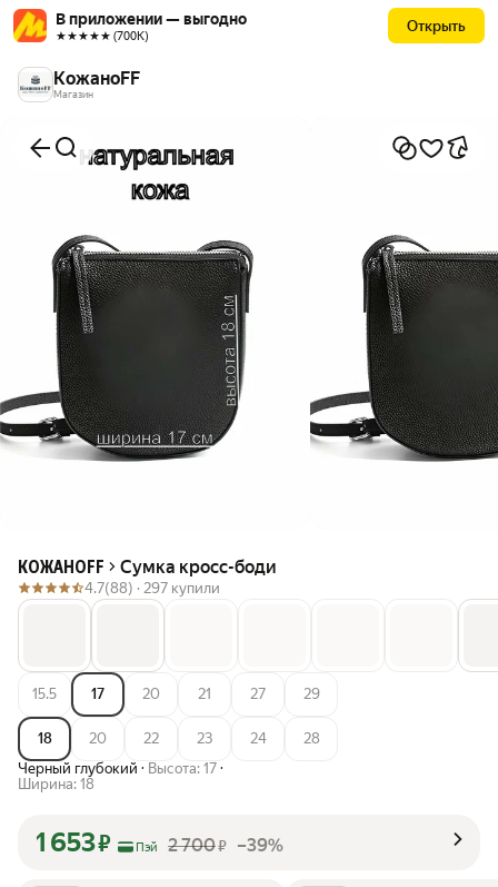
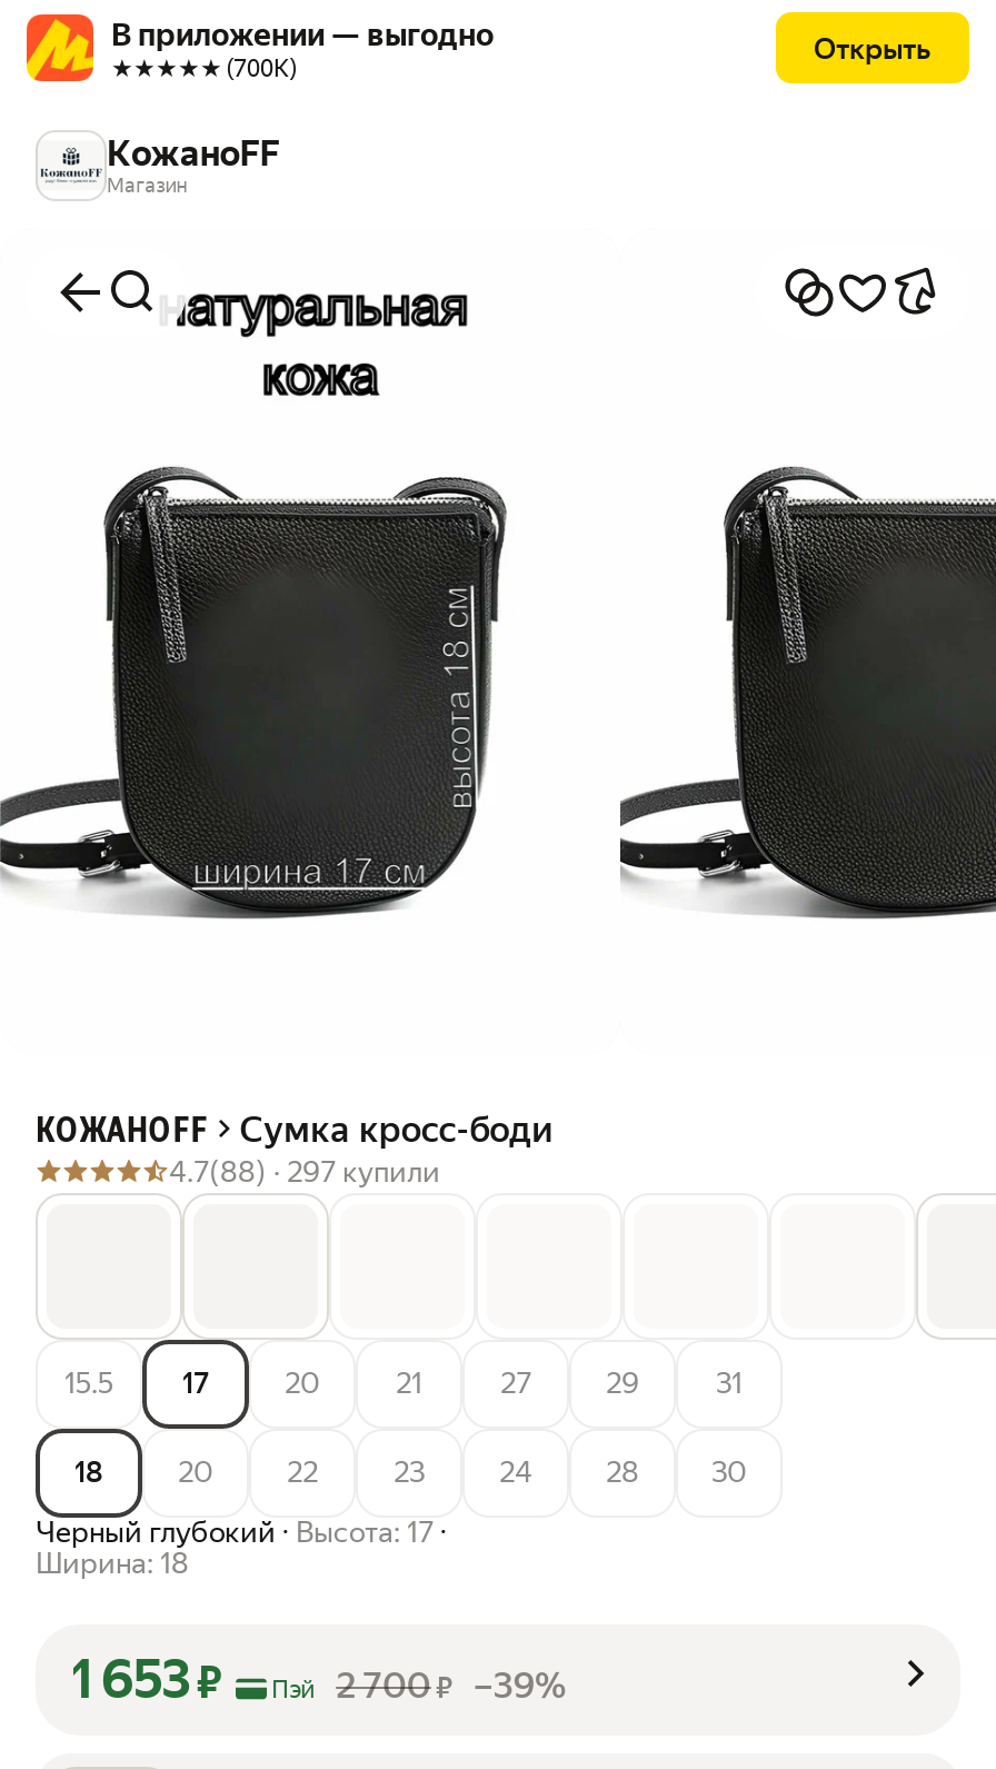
none -> [716,1366,743,1399] 31
none -> [711,1455,747,1488] 30

